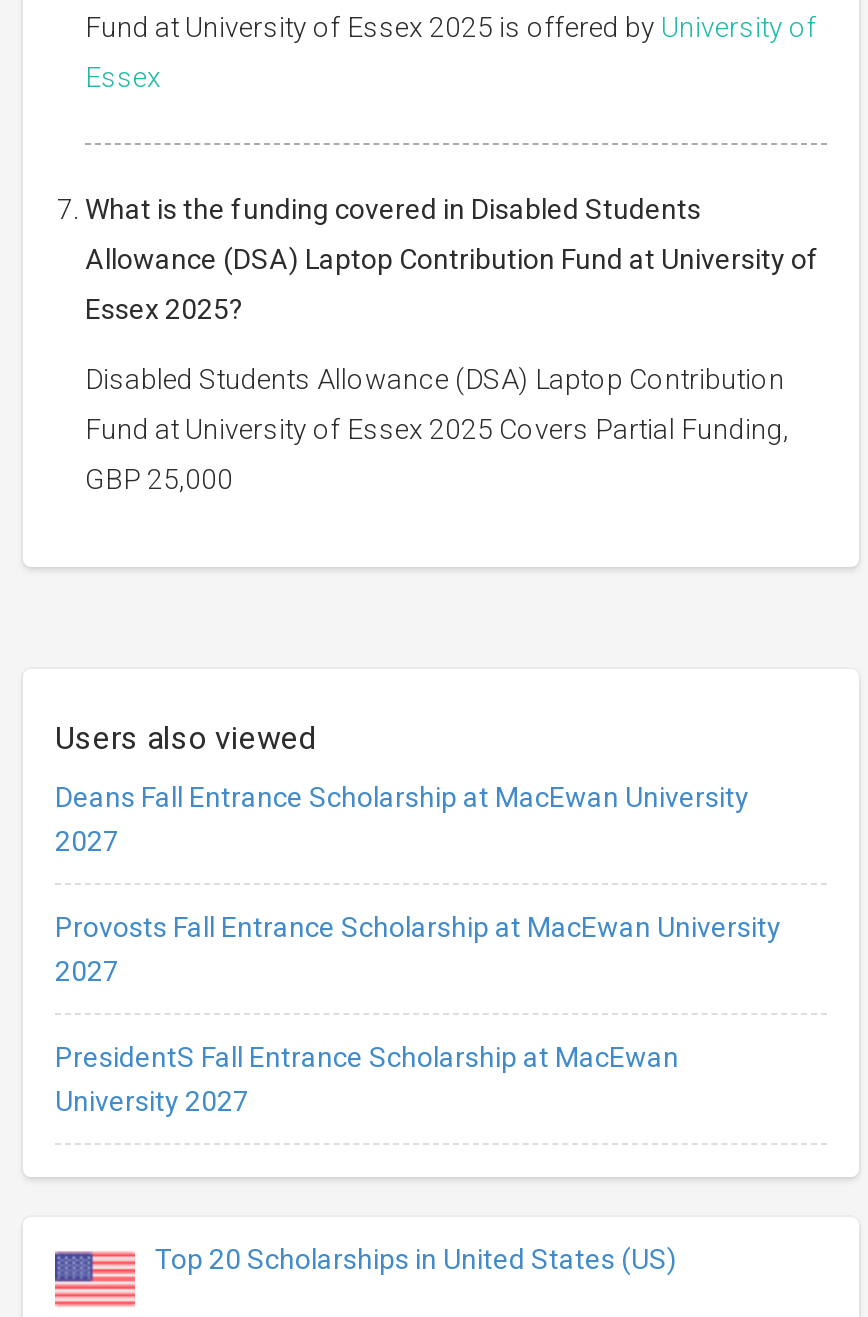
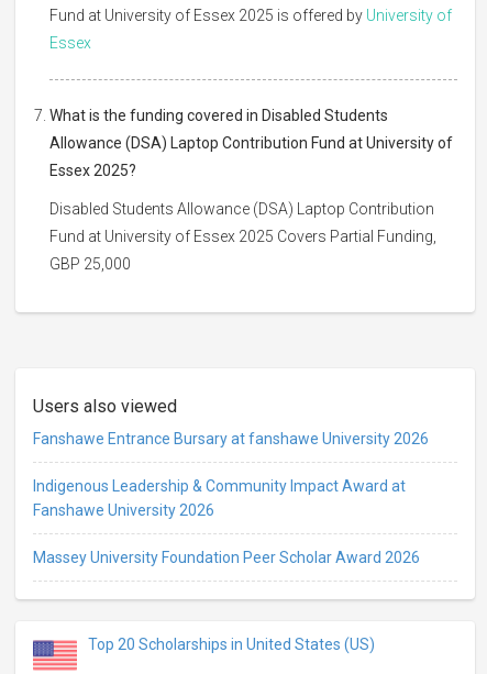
[55,780,749,856] Deans Fall Entrance Scholarship at MacEwan University | 2027 -> [33,430,429,447] Fanshawe Entrance Bursary at fanshawe University 2026
[55,910,781,986] Provosts Fall Entrance Scholarship at MacEwan University | 2027 -> [33,477,406,519] Indigenous Leadership & Community Impact Award at | Fanshawe University 2026
[55,1040,679,1116] PresidentS Fall Entrance Scholarship at MacEwan | University 2027 -> [33,548,420,566] Massey University Foundation Peer Scholar Award 2026

